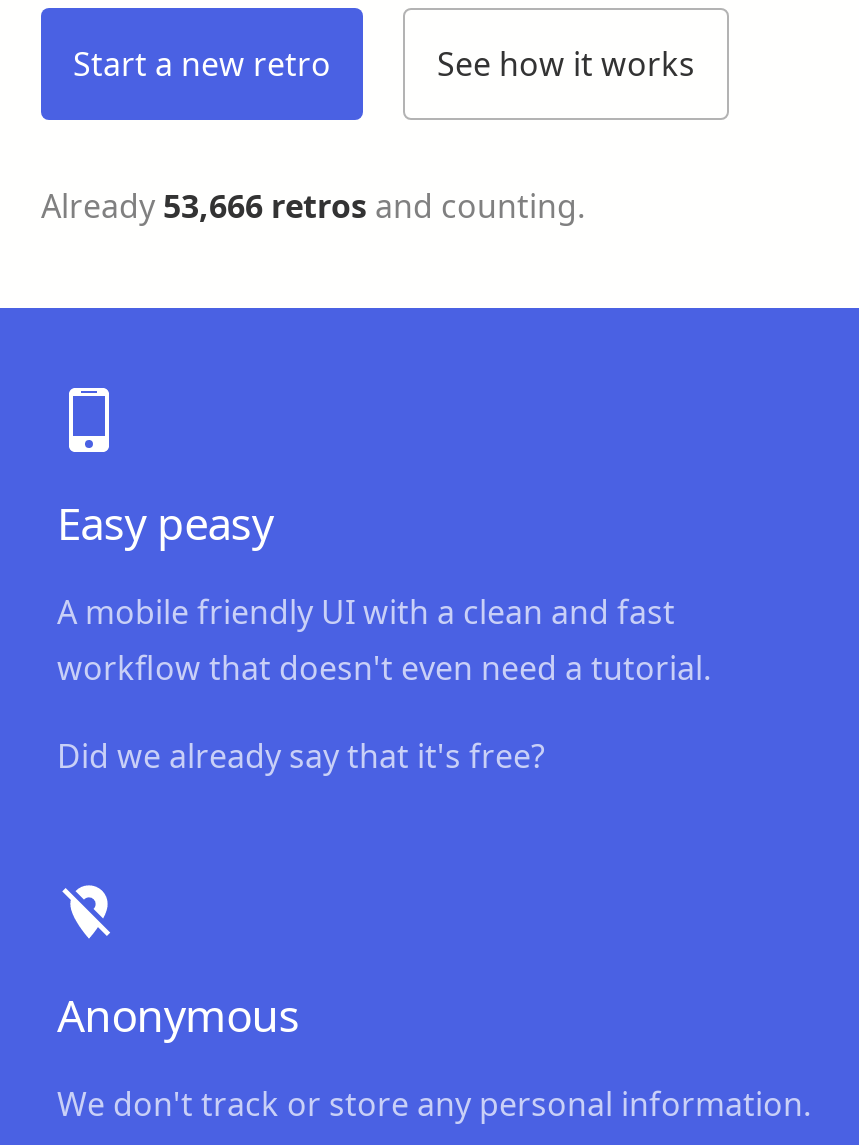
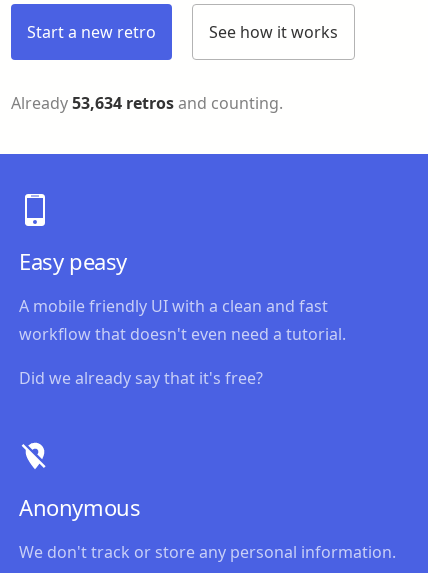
[41,184,585,228] Already 53,666 retros and counting. -> [11,92,283,114] Already 53,634 retros and counting.

